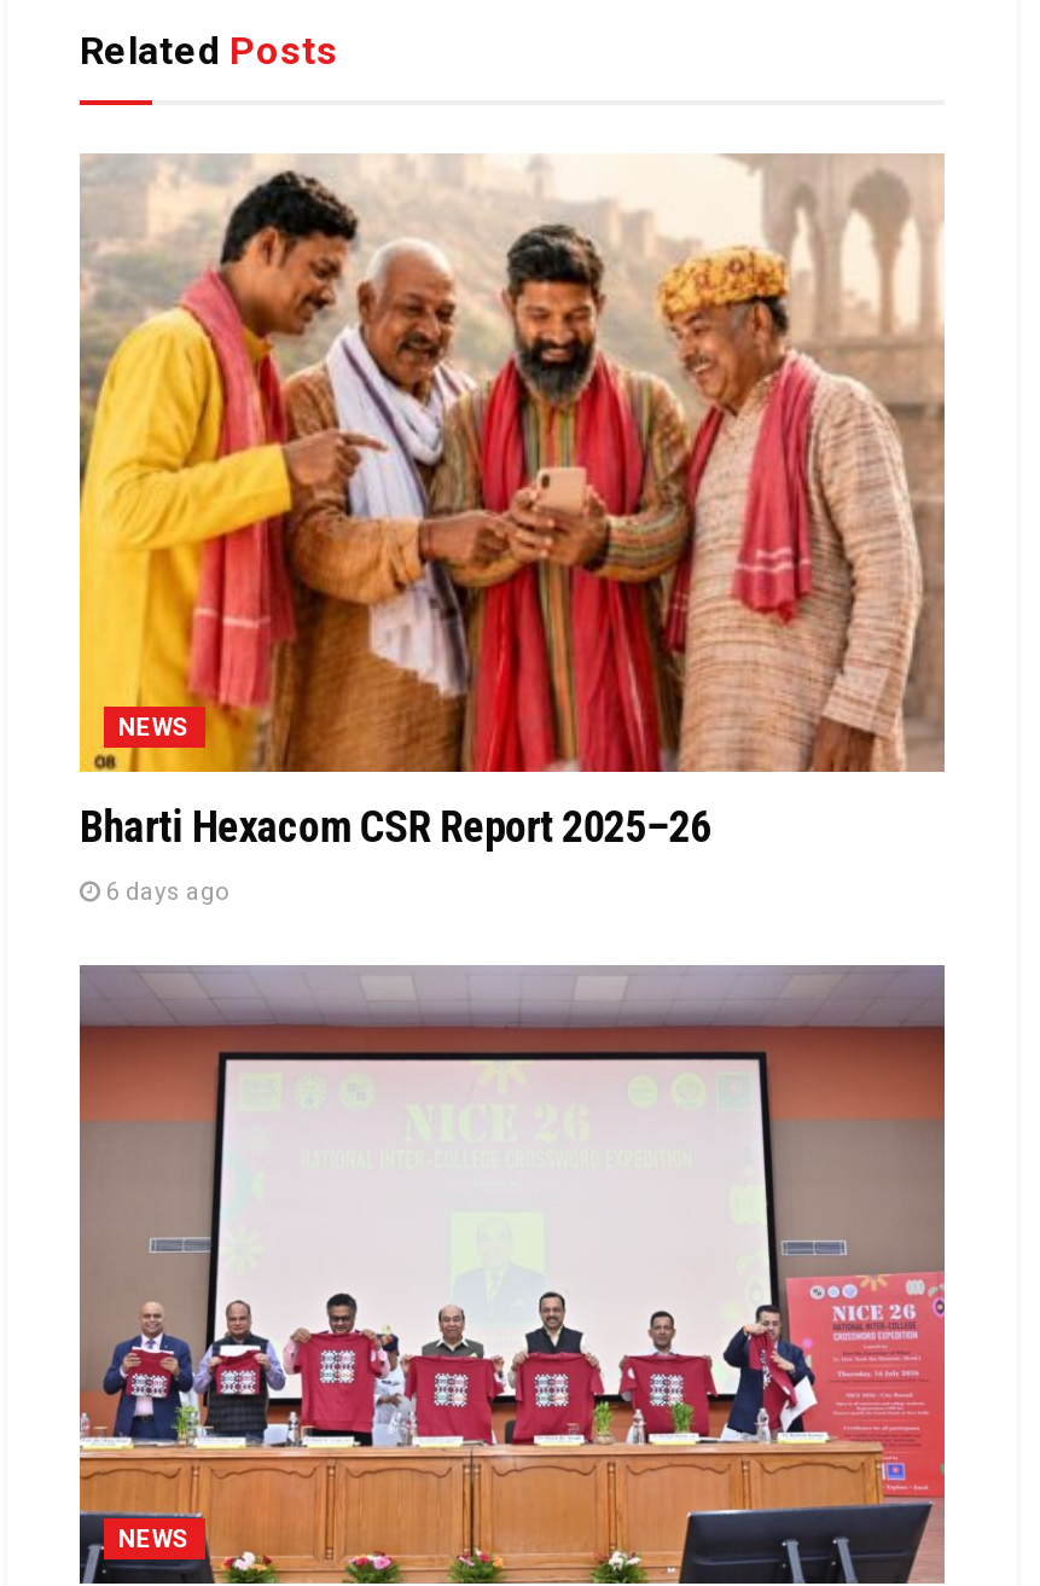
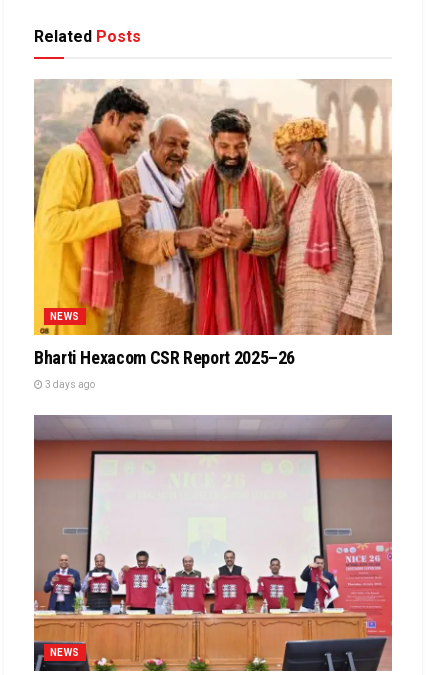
[101,878,227,904] 6 days ago -> [43,379,95,390] 3 days ago

